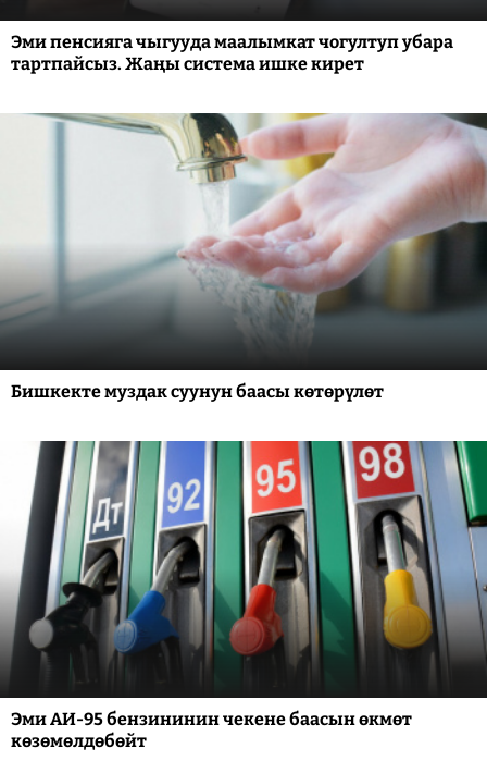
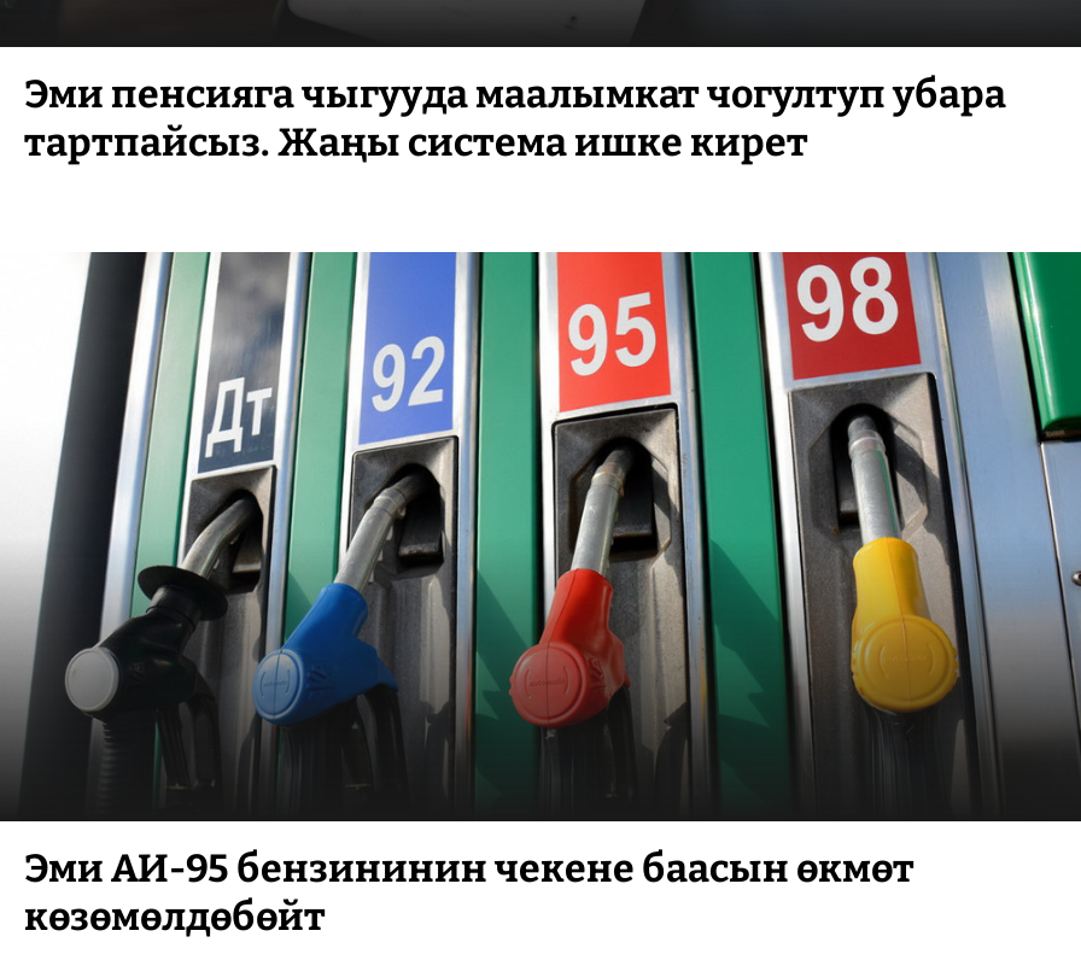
[11,112,484,402] [image] | Бишкекте муздак суунун баасы көтөрүлөт -> none

